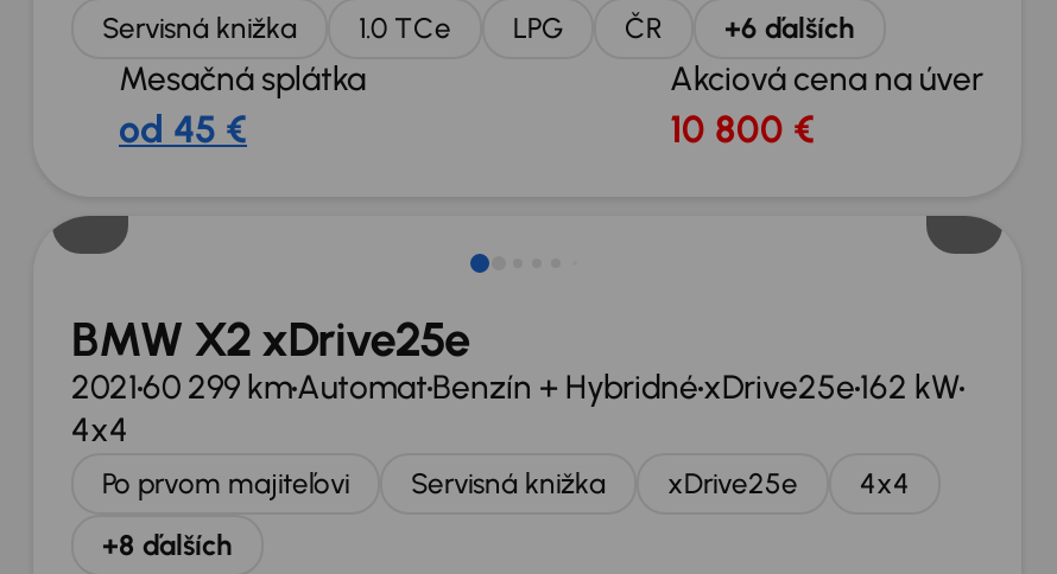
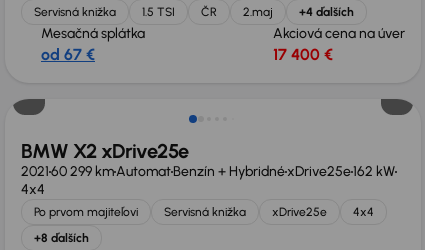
[359,12,563,45] 1.0 TCe | LPG -> [142,5,175,19] 1.5 TSI
[724,12,855,45] +6 ďalších -> [243,5,354,19] 2.maj | +4 ďalších
[119,107,247,152] od 45 € -> [41,45,95,64] od 67 €
[670,107,815,152] 10 800 € -> [273,45,333,64] 17 400 €

